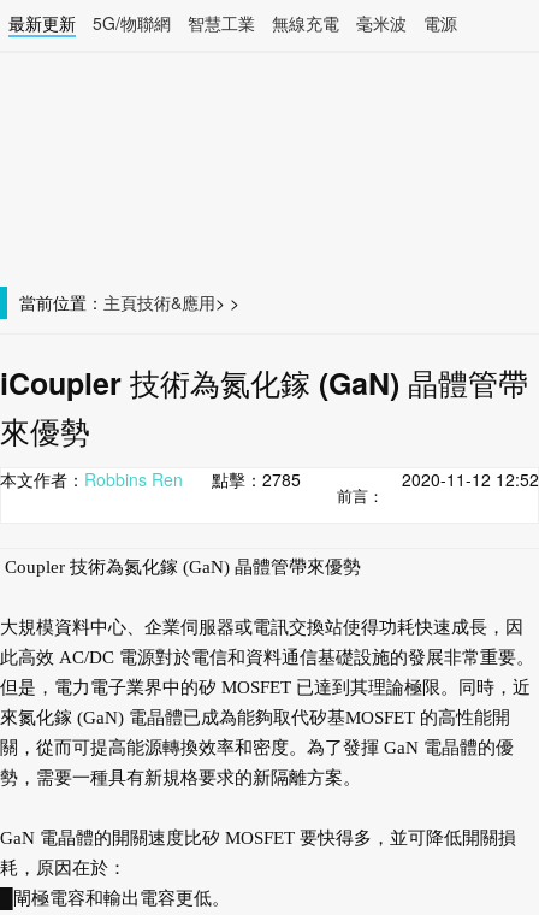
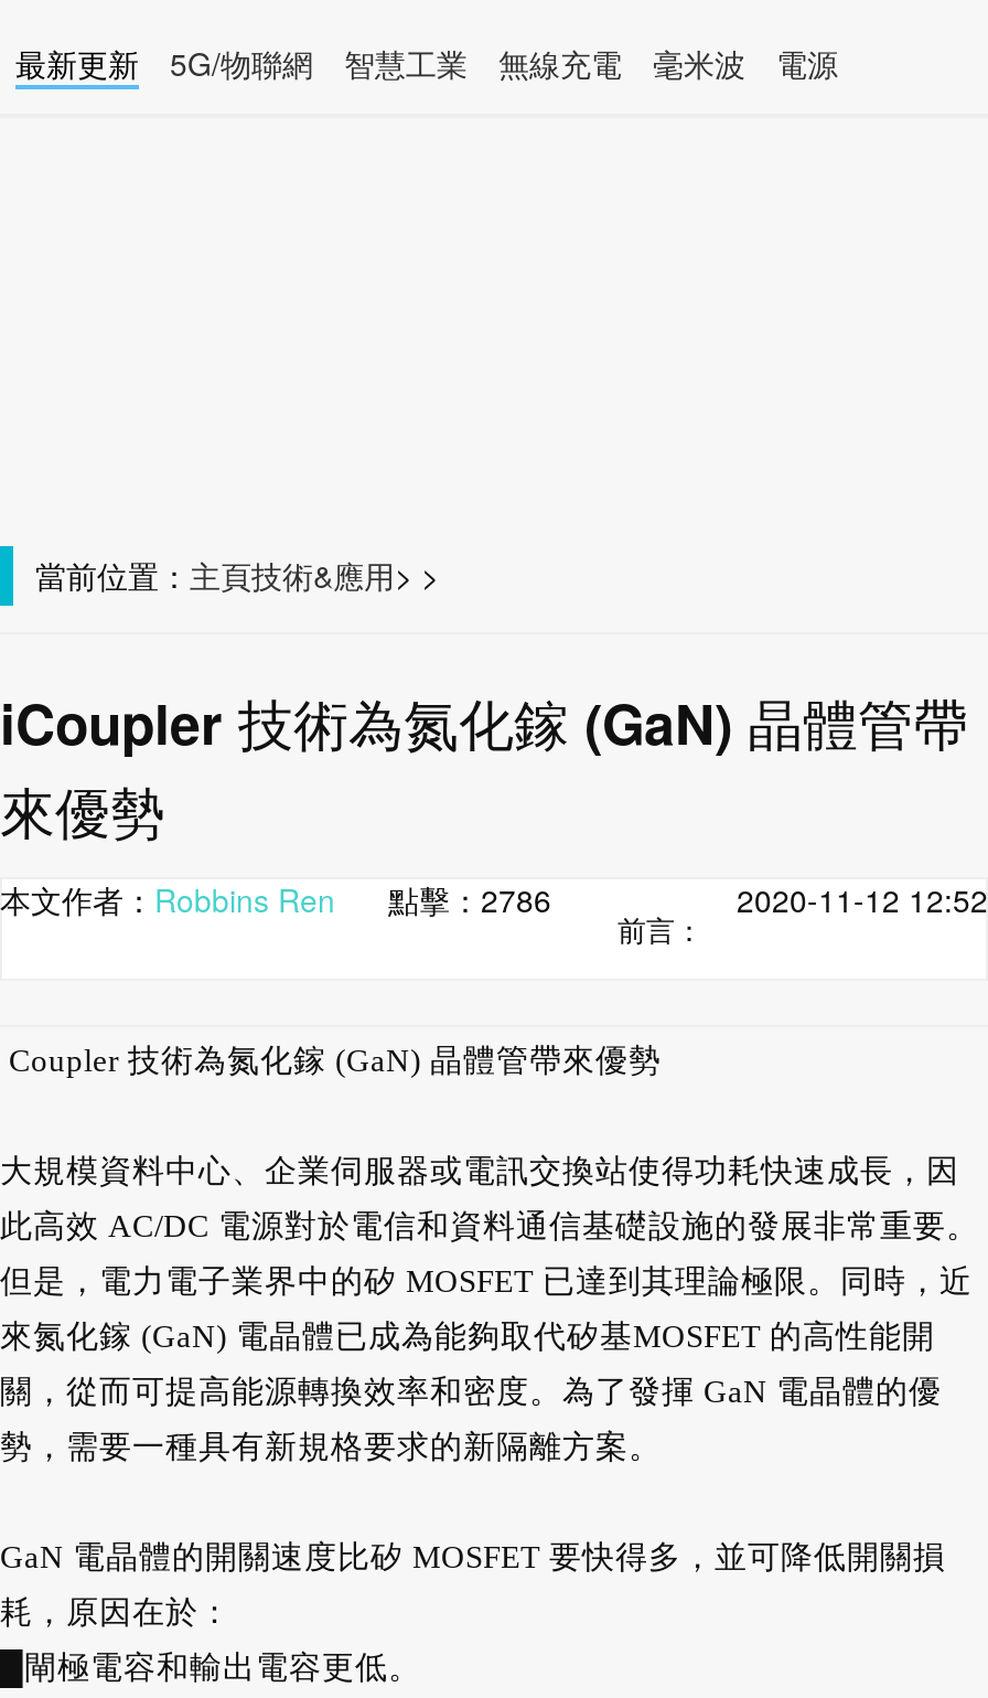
[0,467,301,491] 本文作者：Robbins Ren點擊：2785 -> [0,877,551,921] 本文作者：Robbins Ren點擊：2786

